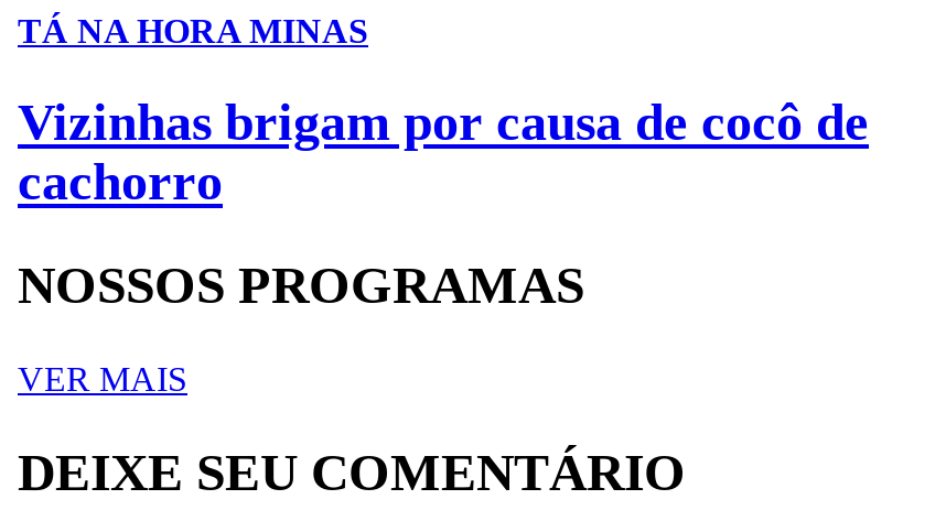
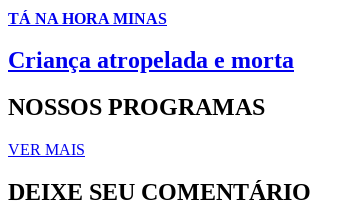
[18,95,869,211] Vizinhas brigam por causa de cocô de | cachorro -> [8,47,294,73] Criança atropelada e morta

